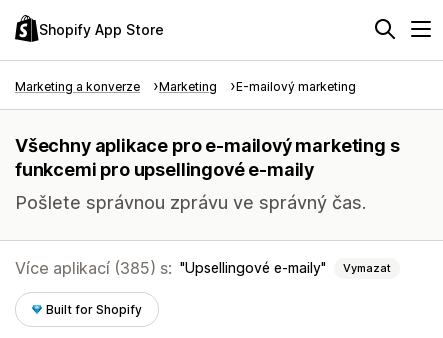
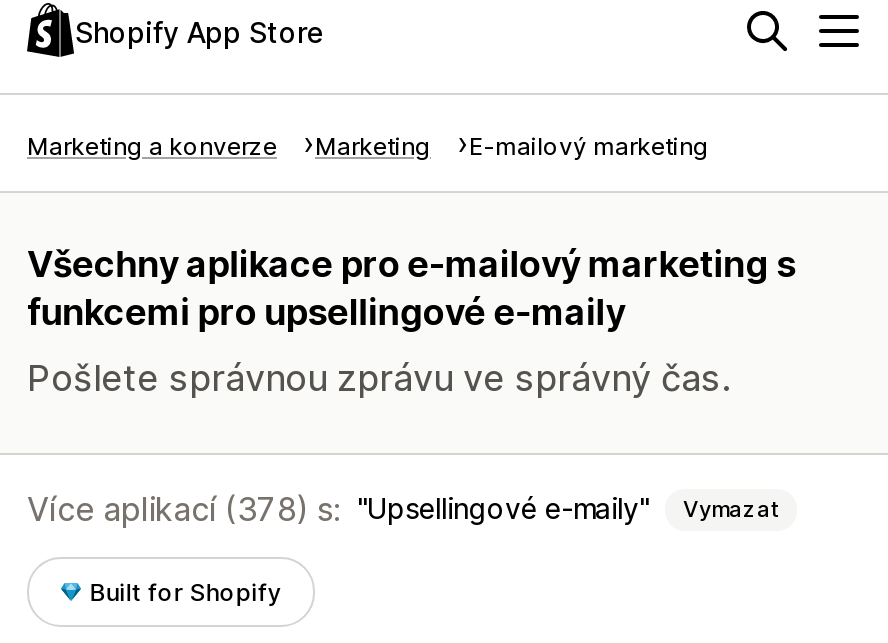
[15,258,172,278] Více aplikací (385) s: -> [27,489,341,529] Více aplikací (378) s:

